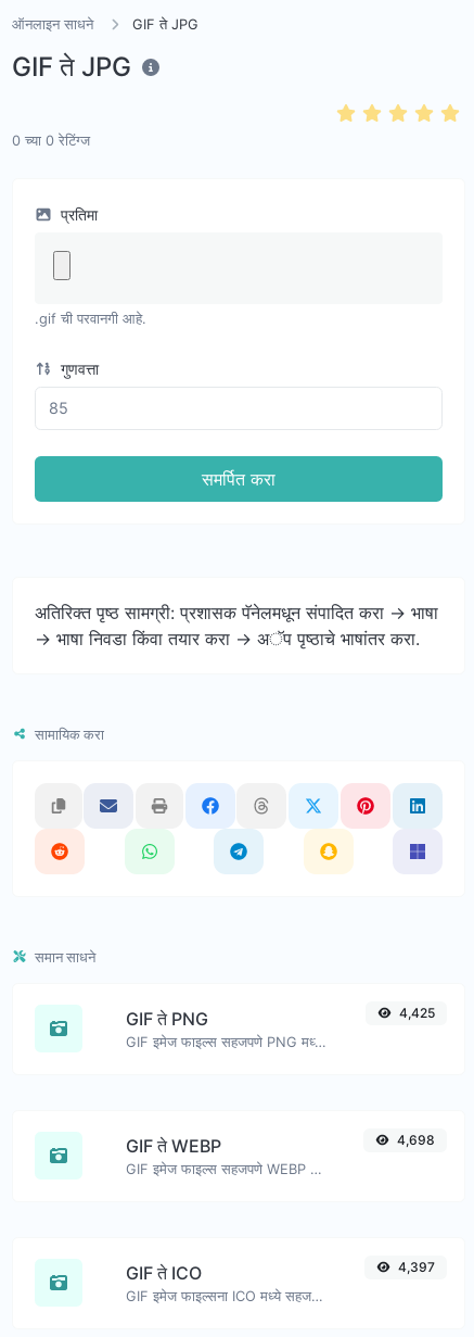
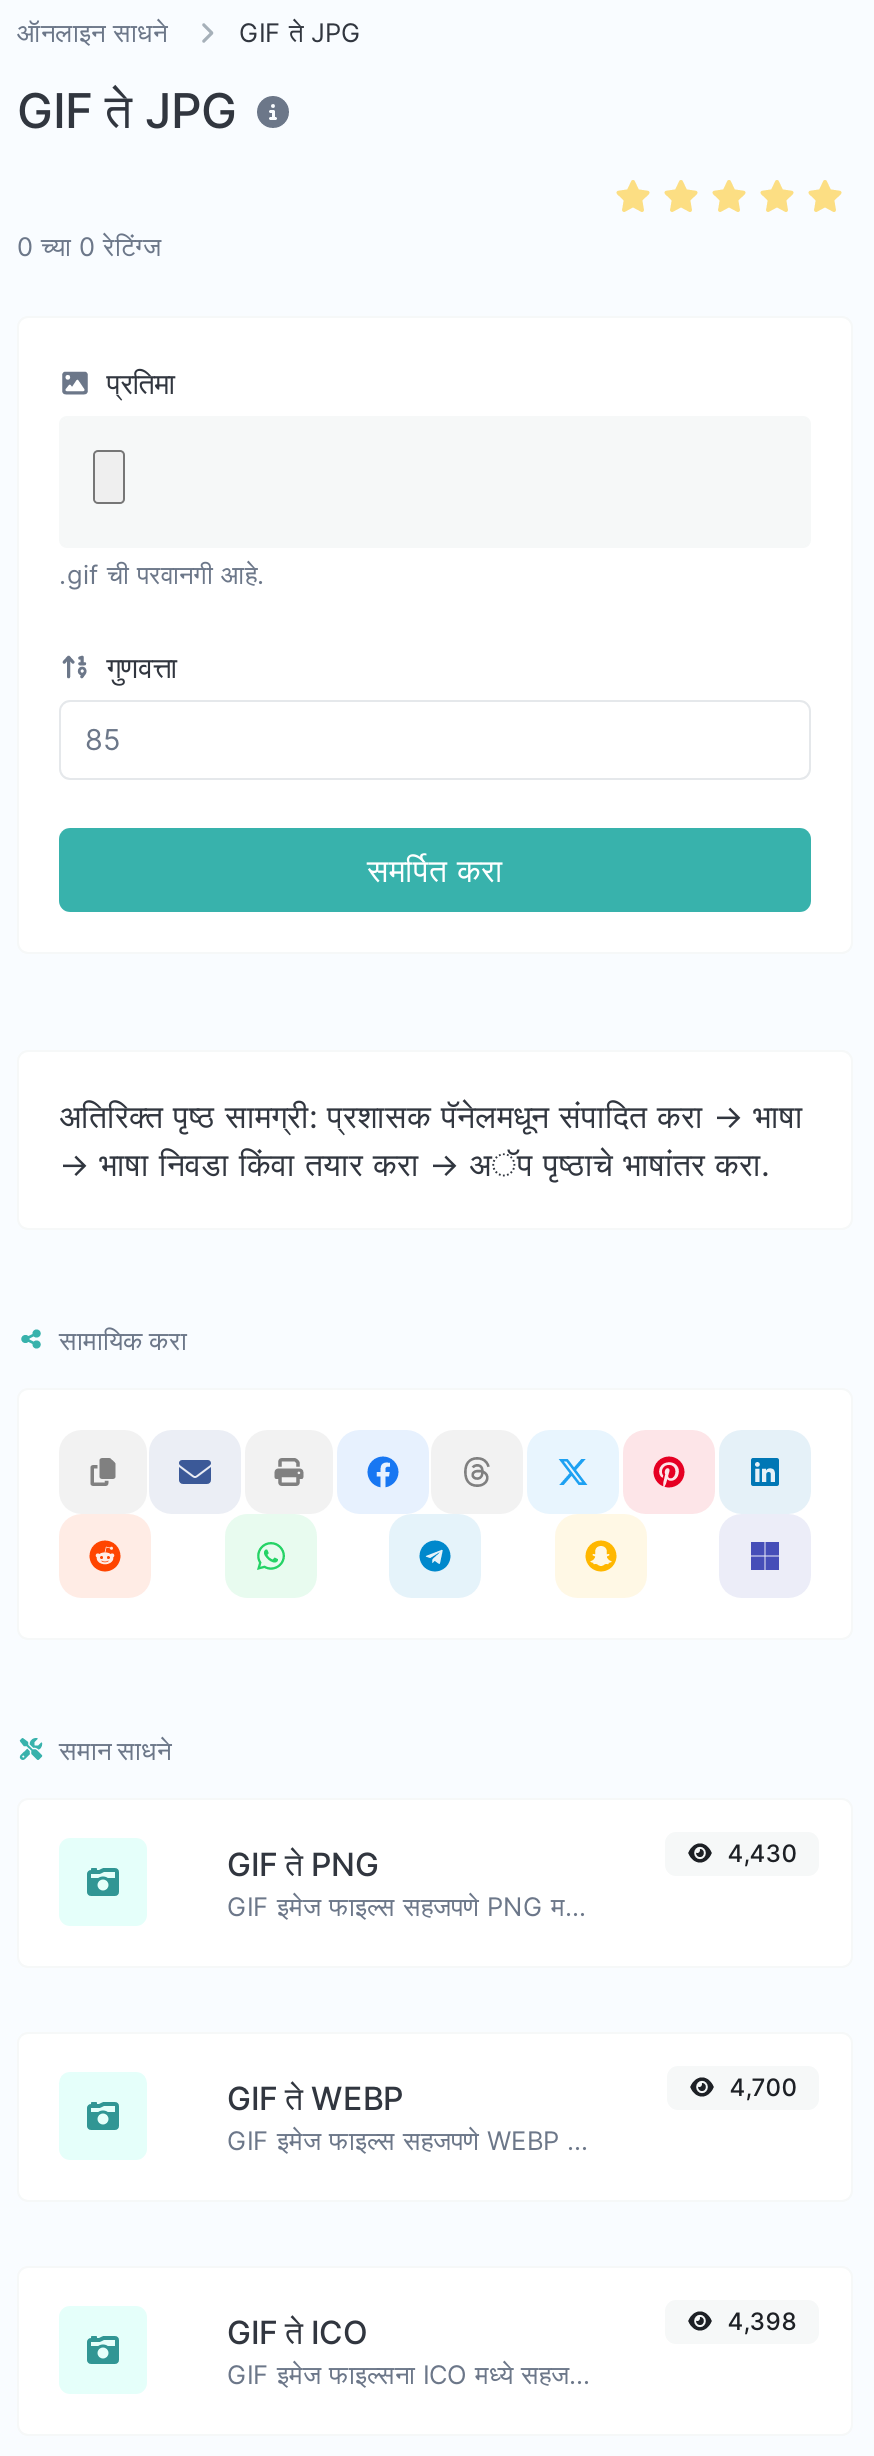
[396,1005,435,1021] 4,425 -> [721,1838,797,1868] 4,430
[394,1132,435,1148] 4,698 -> [723,2072,797,2102] 4,700
[395,1259,435,1275] 4,397 -> [721,2306,797,2336] 4,398

